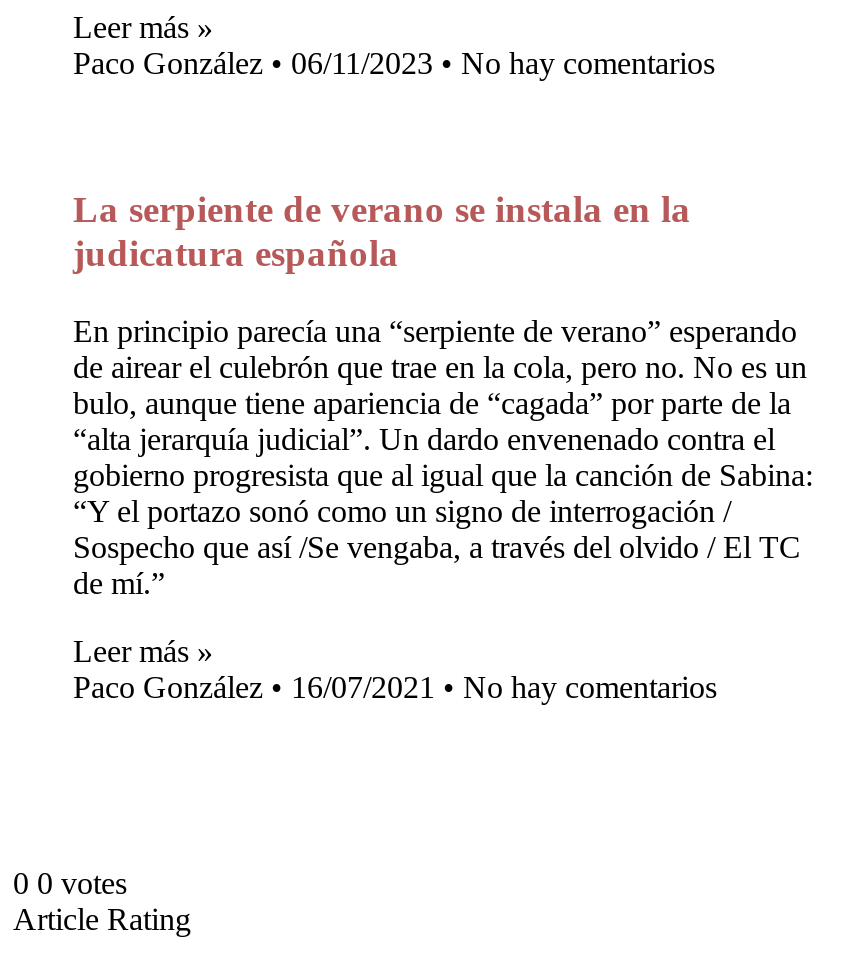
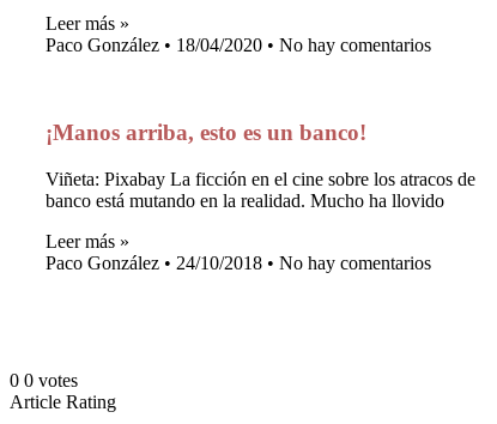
[73,46,715,80] Paco González 06/11/2023 No hay comentarios -> [46,34,431,55] Paco González 18/04/2020 No hay comentarios
[73,189,691,275] La serpiente de verano se instala en la | judicatura española -> [46,120,366,146] ¡Manos arriba, esto es un banco!
[73,314,813,600] En principio parecía una “serpiente de verano” esperando | de airear el culebrón que trae en la cola, pero no. No es un | bulo, aunque tiene apariencia de “cagada” por parte de la | “alta jerarquía judicial”. Un dardo envenenado contra el | gobierno progresista que al igual que la canción de Sabina: | “Y el portazo sonó como un signo de interrogación / | Sospecho que así /Se vengaba, a través del olvido / El TC | de mí.” -> [46,169,475,211] Viñeta: Pixabay La ficción en el cine sobre los atracos de | banco está mutando en la realidad. Mucho ha llovido
[73,670,717,704] Paco González 16/07/2021 No hay comentarios -> [46,253,431,273] Paco González 24/10/2018 No hay comentarios

